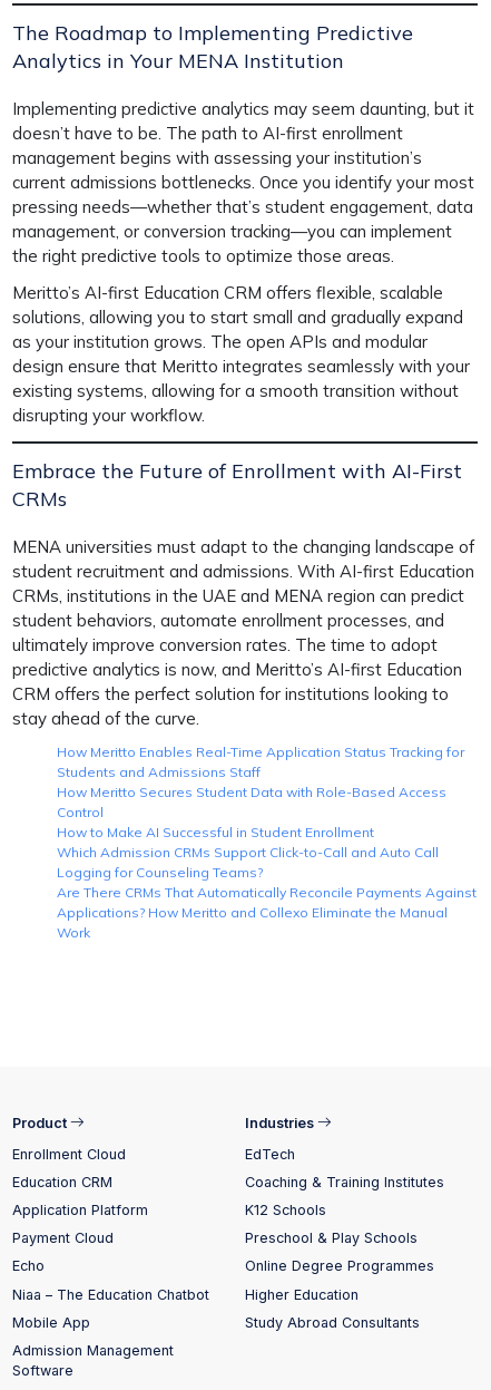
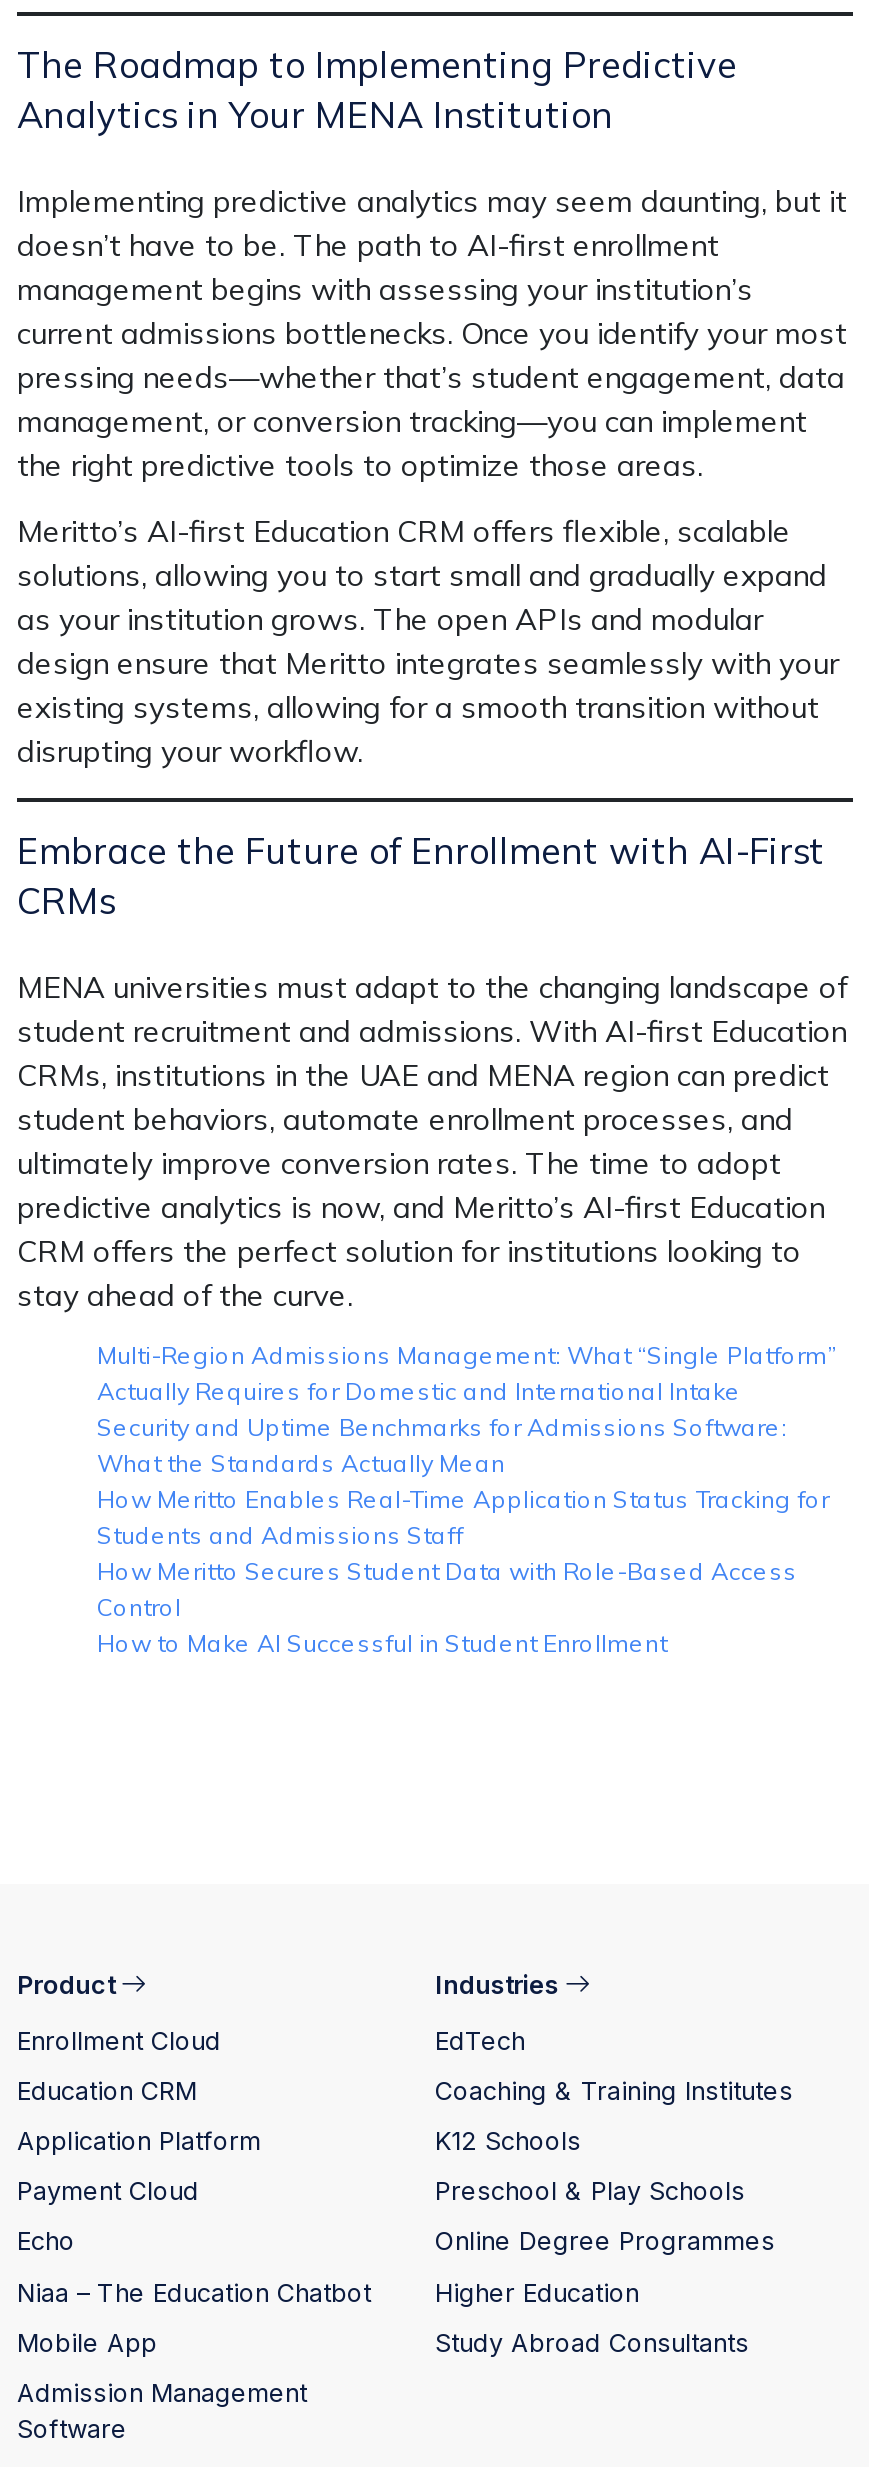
none -> [97,1340,837,1478] Multi-Region Admissions Management: What “Single Platform” | Actually Requires for Domestic and International Intake | Security and Uptime Benchmarks for Admissions Software: | What the Standards Actually Mean
moved [57,743,464,840] -> [97,1484,829,1658]: How Meritto Enables Real-Time Application Status Tracking for | Students and Admissions Staff | How Meritto Secures Student Data with Role-Based Access | Control | How to Make AI Successful in Student Enrollment
[57,844,477,941] Which Admission CRMs Support Click-to-Call and Auto Call | Logging for Counseling Teams? | Are There CRMs That Automatically Reconcile Payments Against | Applications? How Meritto and Collexo Eliminate the Manual | Work -> none

